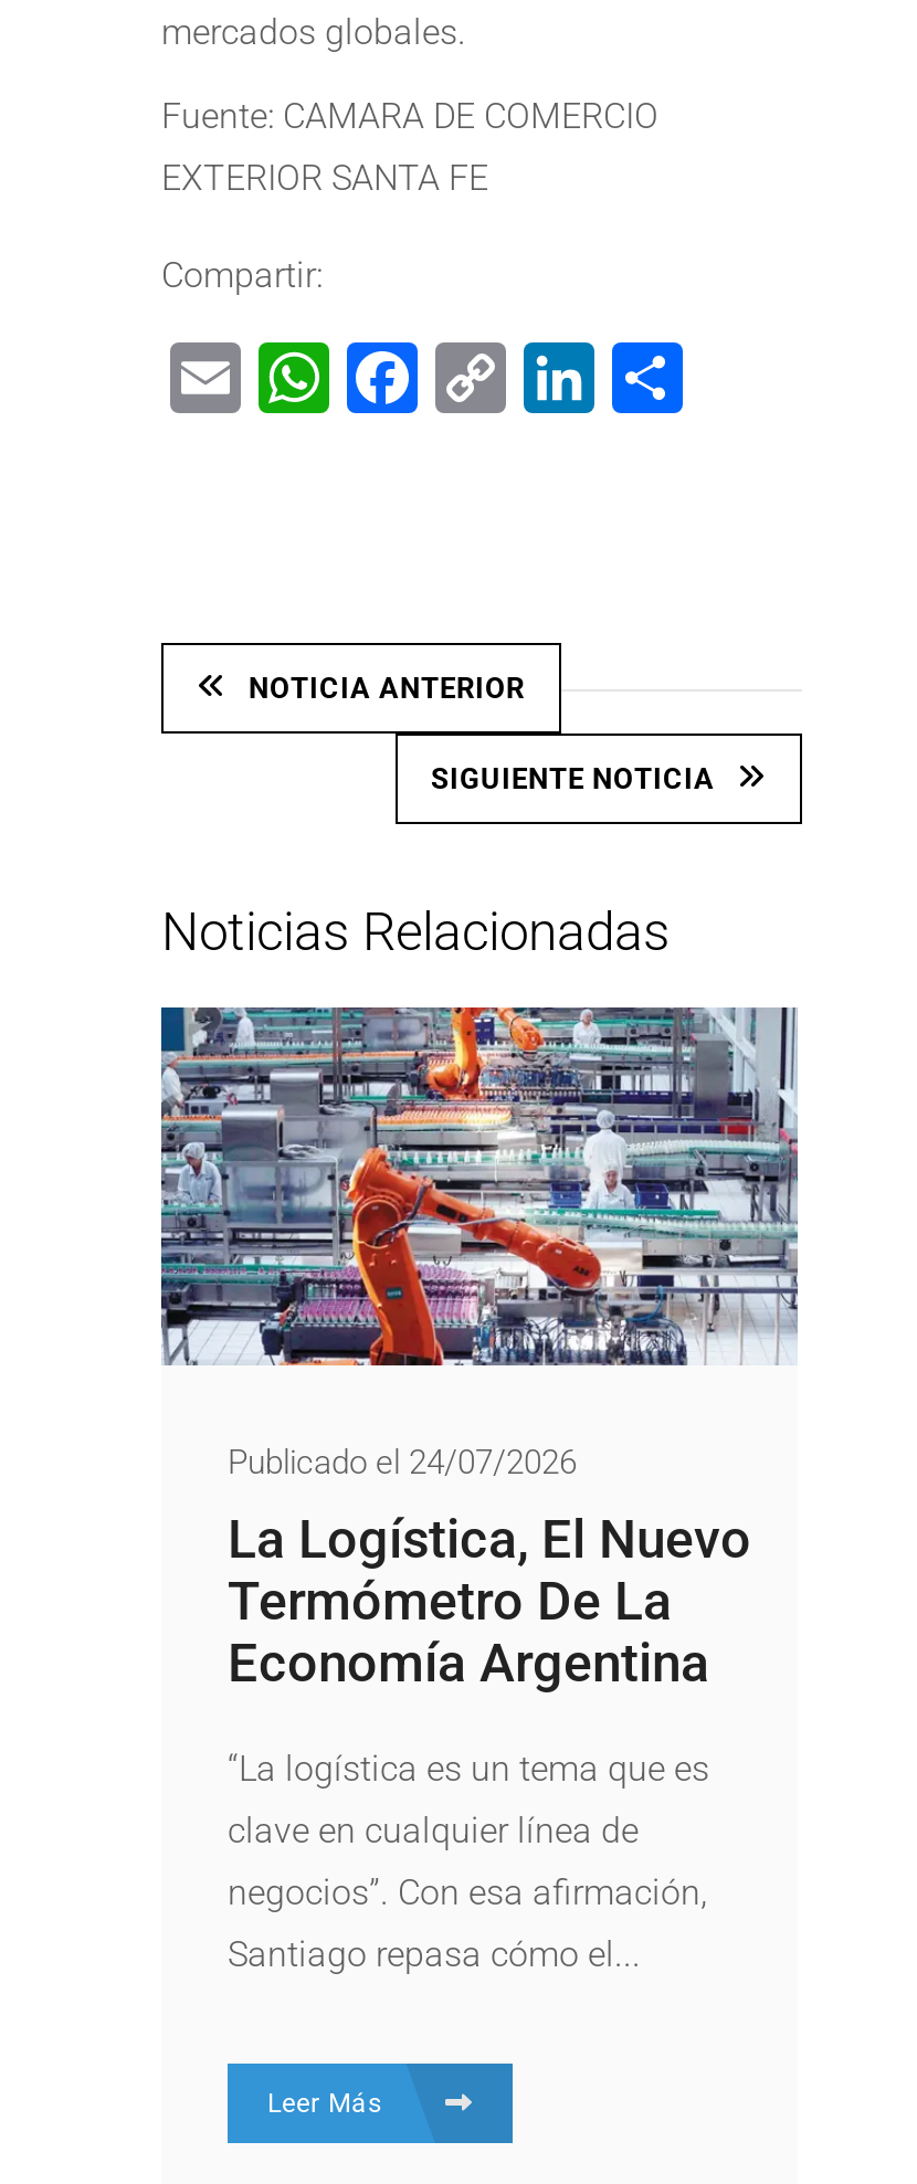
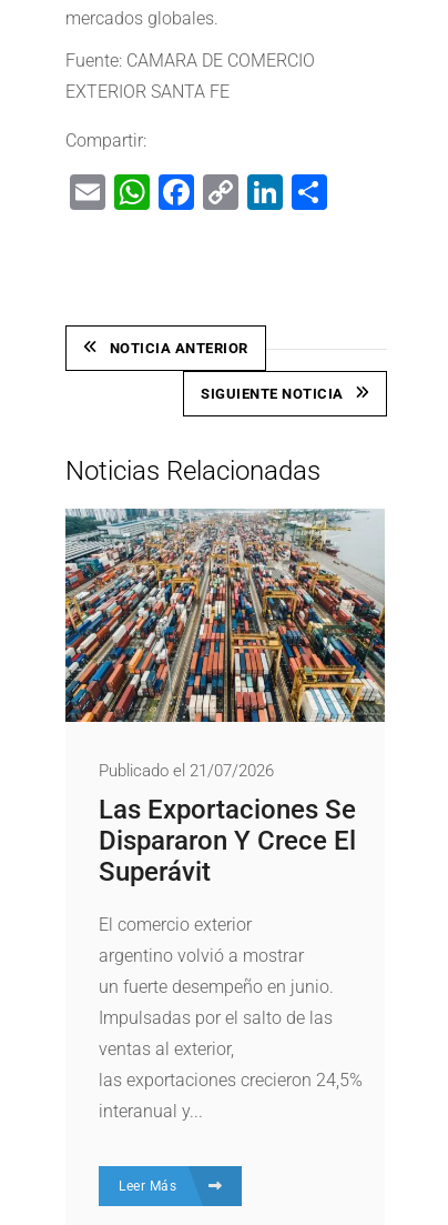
[159,1005,800,1976] [image] | Publicado el 24/07/2026 | La Logística, El Nuevo | Termómetro De La | Economía Argentina | “La logística es un tema que es | clave en cualquier línea de | negocios”. Con esa afirmación, | Santiago repasa cómo el... -> [64,508,386,1121] [image] | Publicado el 21/07/2026 | Las Exportaciones Se | Dispararon Y Crece El | Superávit | El comercio exterior | argentino volvió a mostrar | un fuerte desempeño en junio. | Impulsadas por el salto de las | ventas al exterior, | las exportaciones crecieron 24,5% | interanual y...

